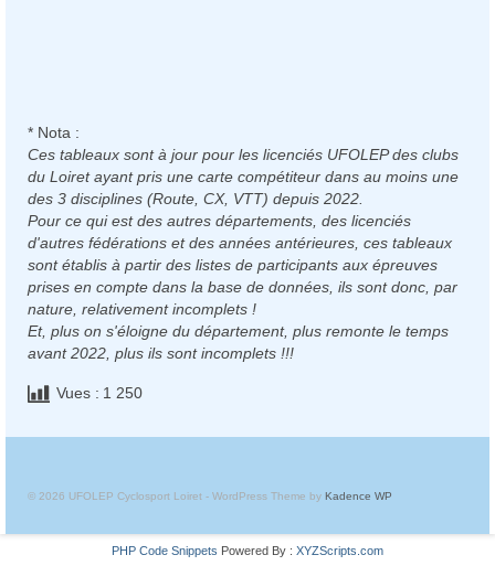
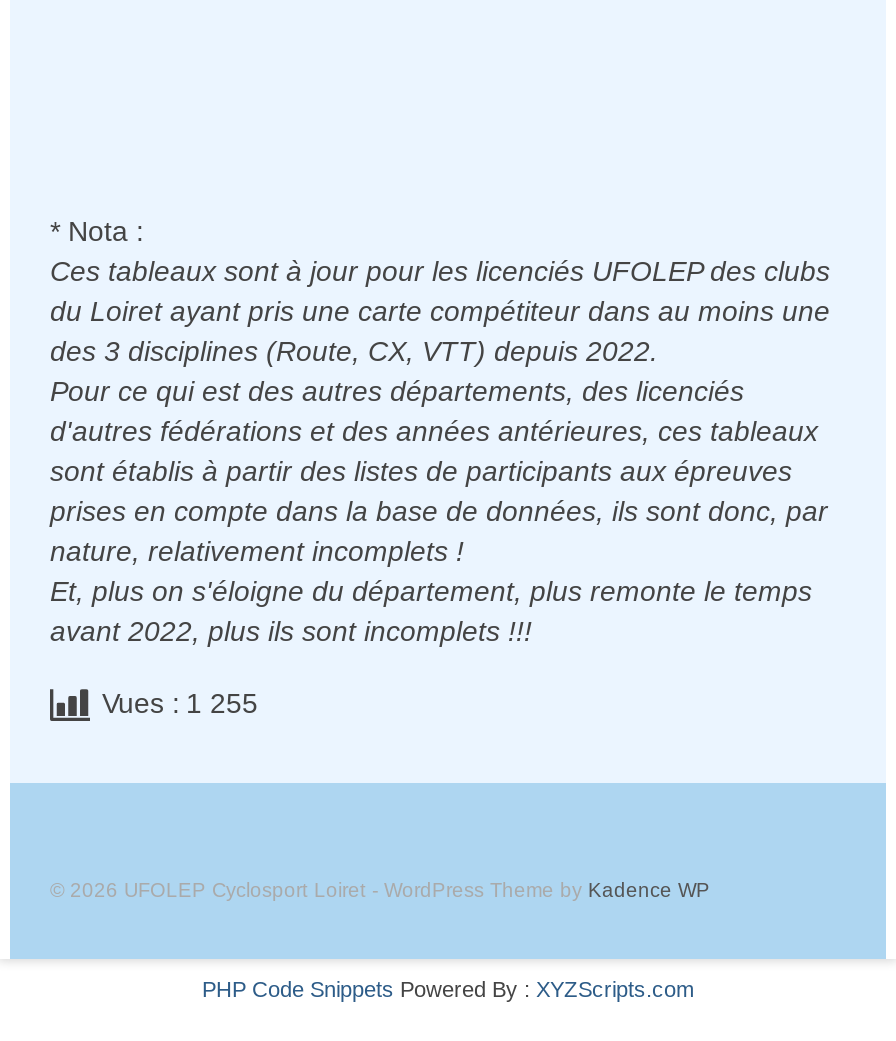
[56,384,143,402] Vues : 1 250 -> [102,687,258,719] Vues : 1 255

